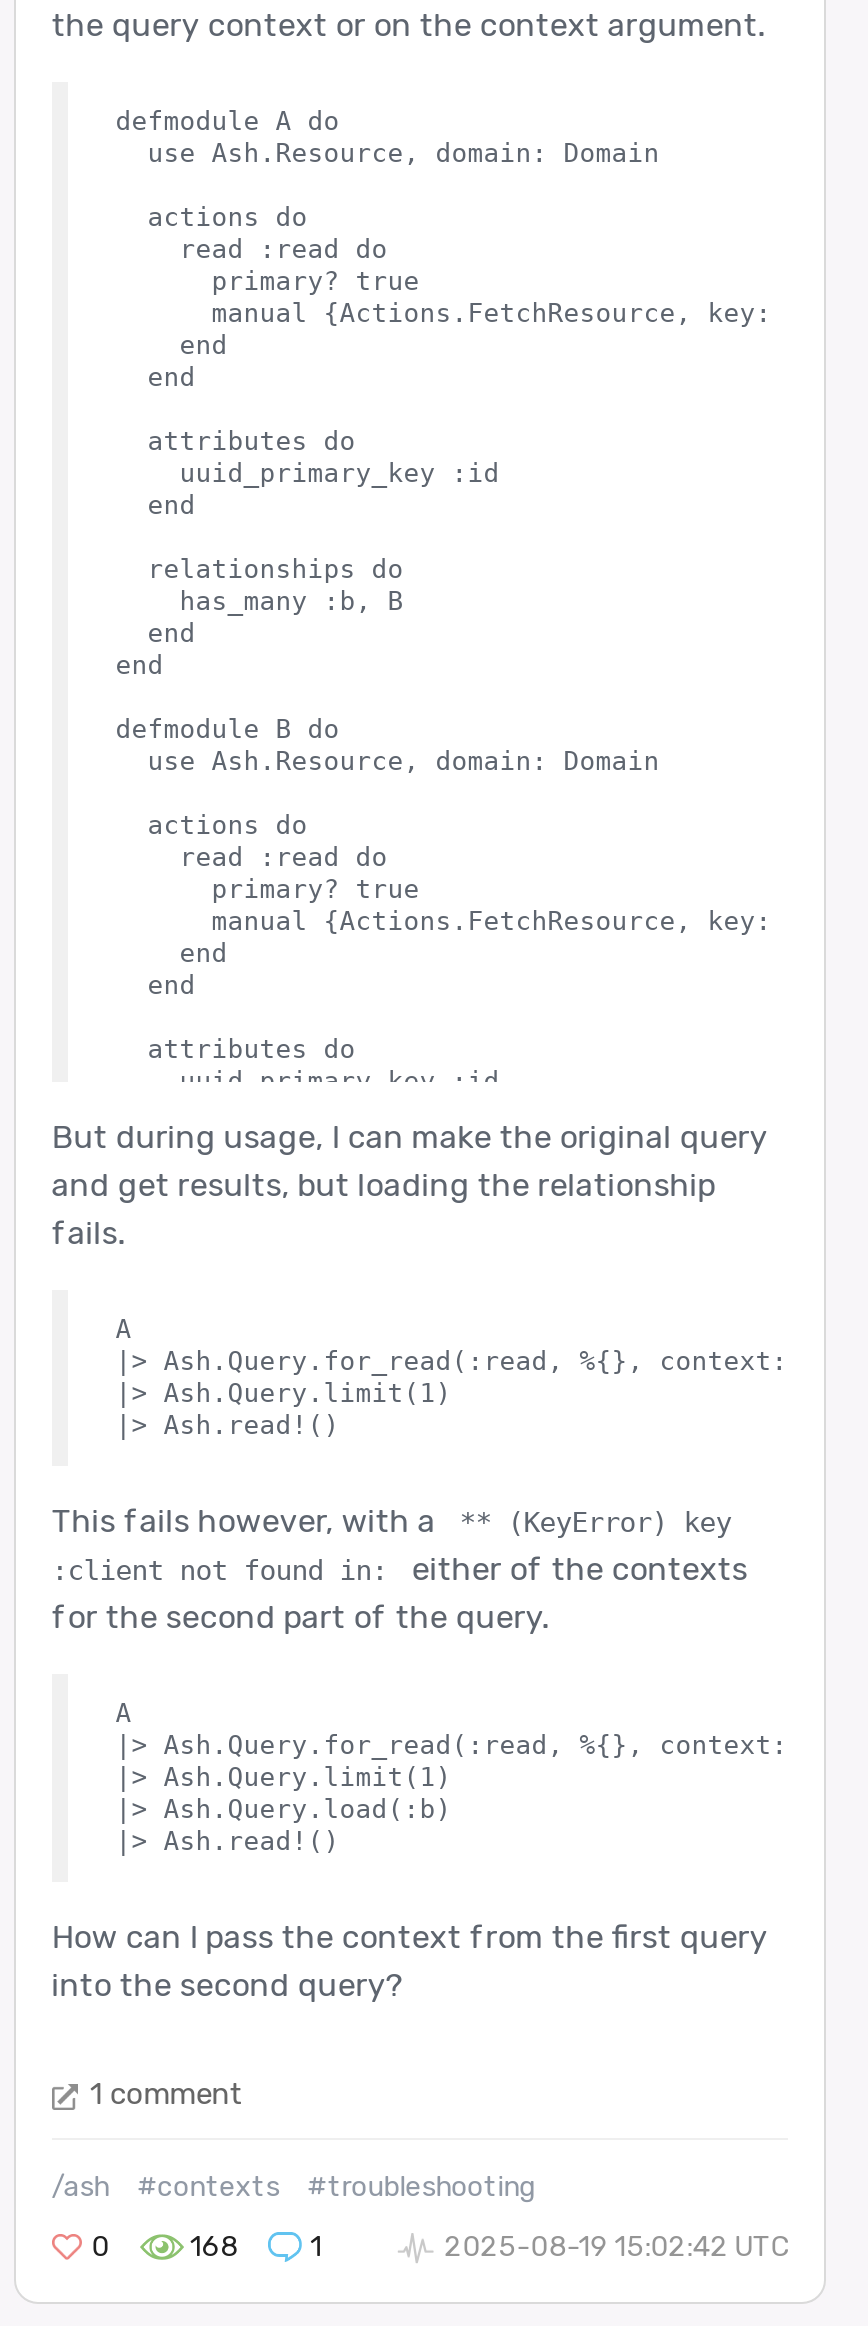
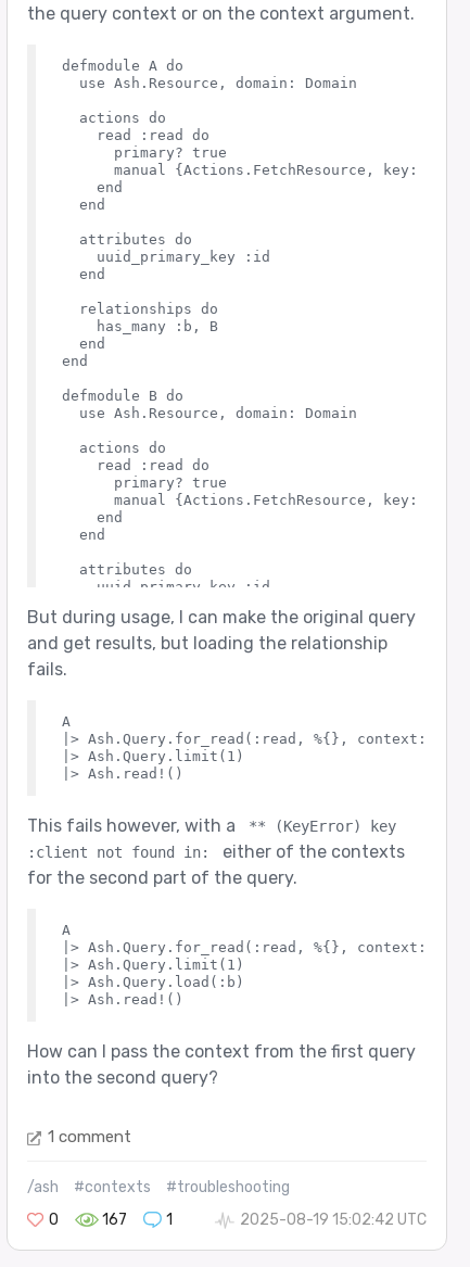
[190,2230,238,2264] 168 -> [102,1211,127,1229] 167

